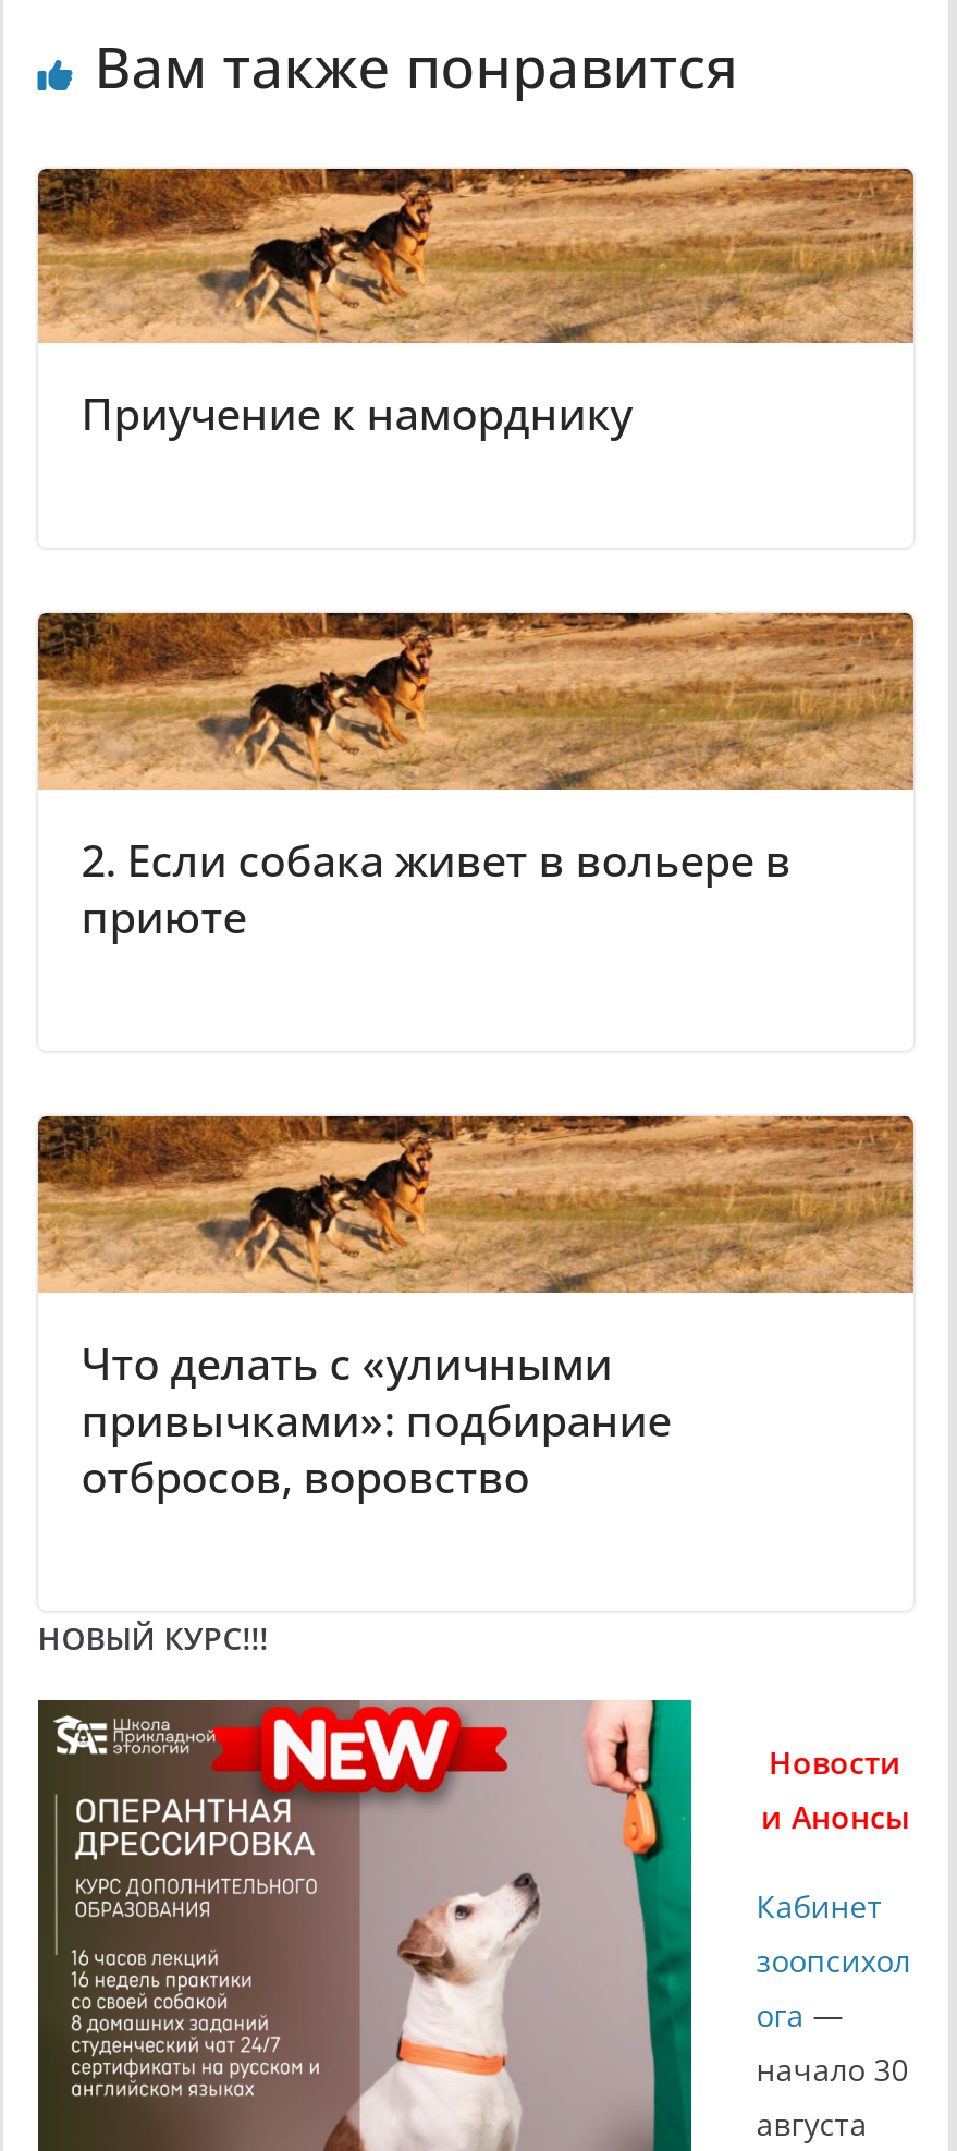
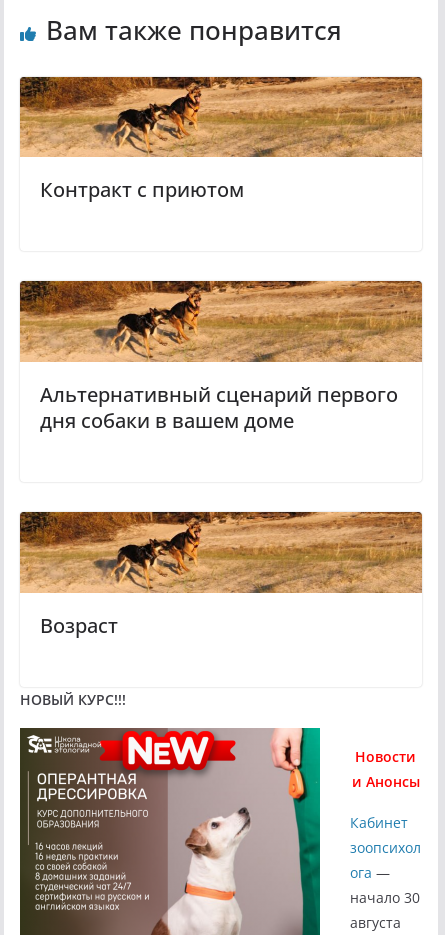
[81,385,632,444] Приучение к наморднику -> [40,176,244,203] Контракт с приютом
[81,831,791,947] 2. Если собака живет в вольере в | приюте -> [40,381,398,434] Альтернативный сценарий первого | дня собаки в вашем доме
[81,1334,671,1506] Что делать с «уличными | привычками»: подбирание | отбросов, воровство -> [40,612,118,639] Возраст

